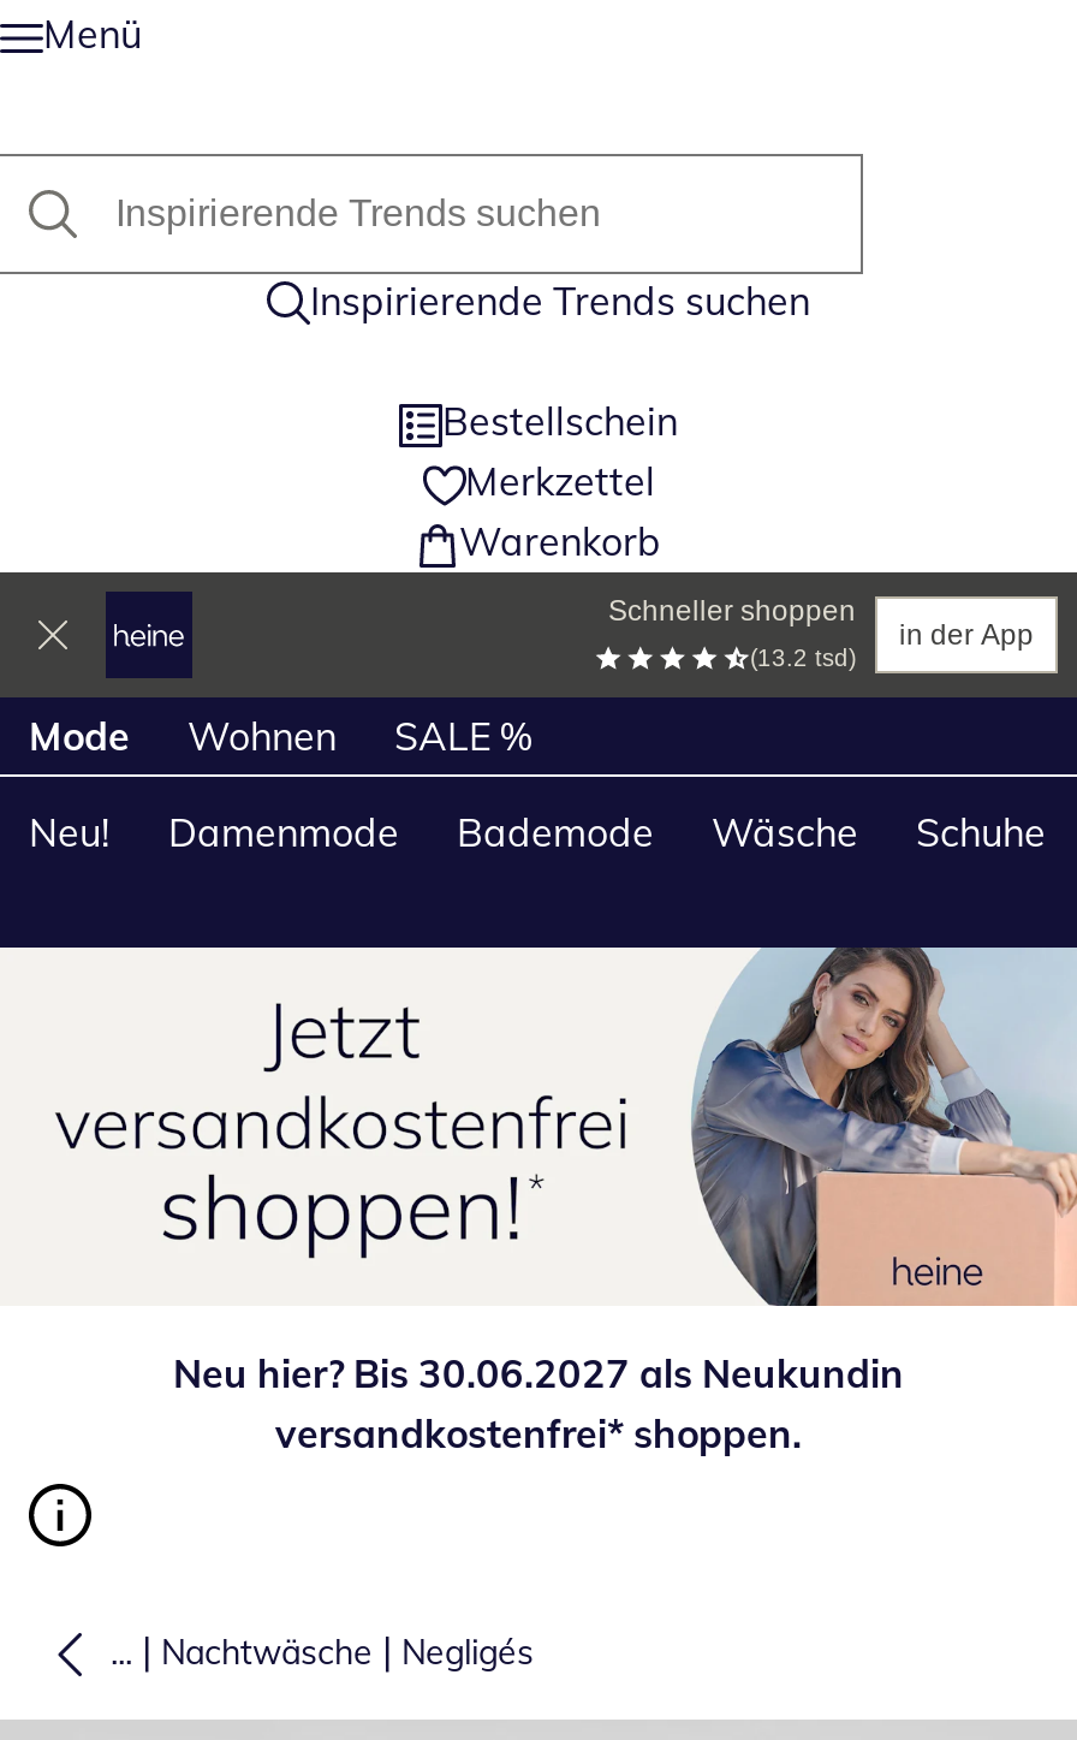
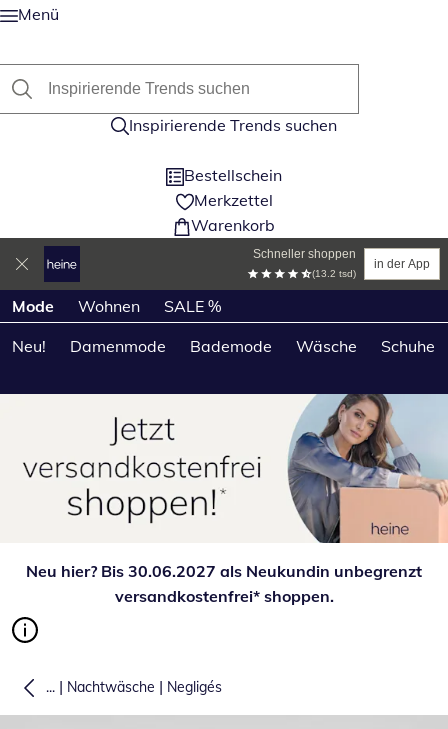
[173,1350,904,1398] Neu hier? Bis 30.06.2027 als Neukundin -> [26,561,422,581] Neu hier? Bis 30.06.2027 als Neukundin unbegrenzt

